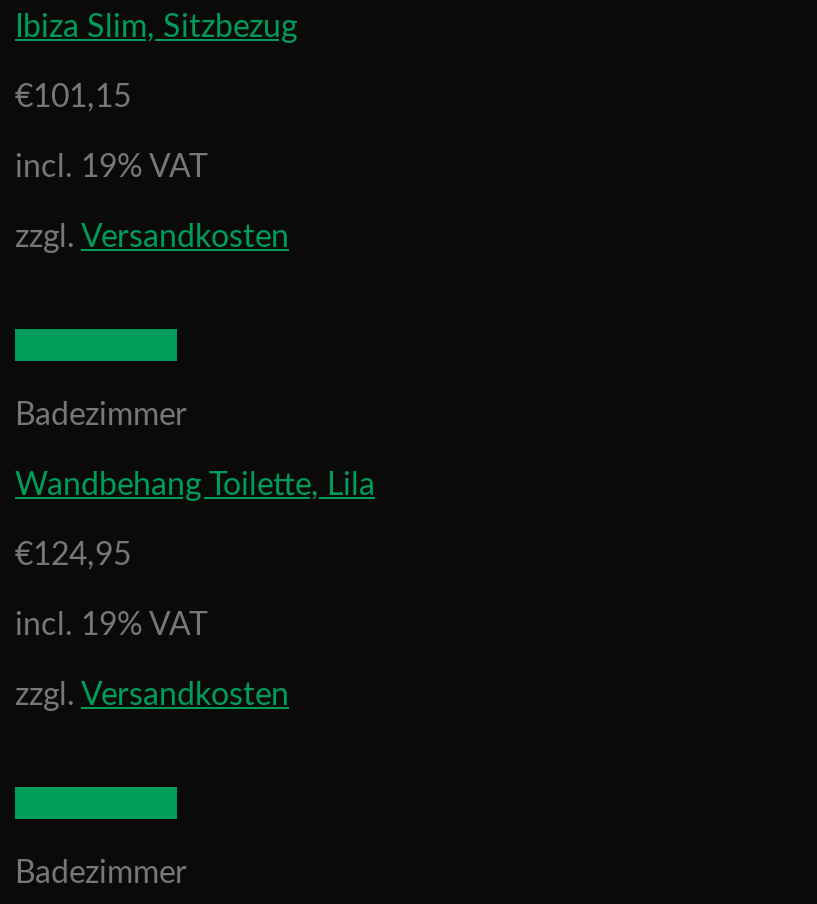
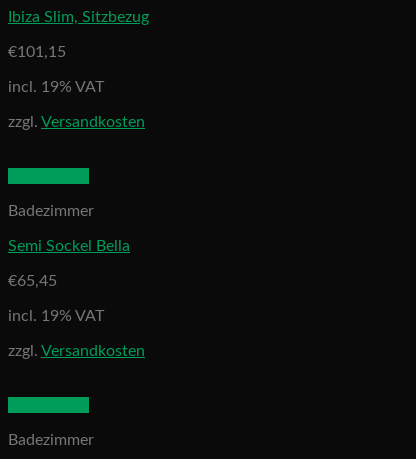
[15,469,375,501] Wandbehang Toilette, Lila -> [8,238,130,254] Semi Sockel Bella
[15,539,131,571] €124,95 -> [8,273,57,289] €65,45

